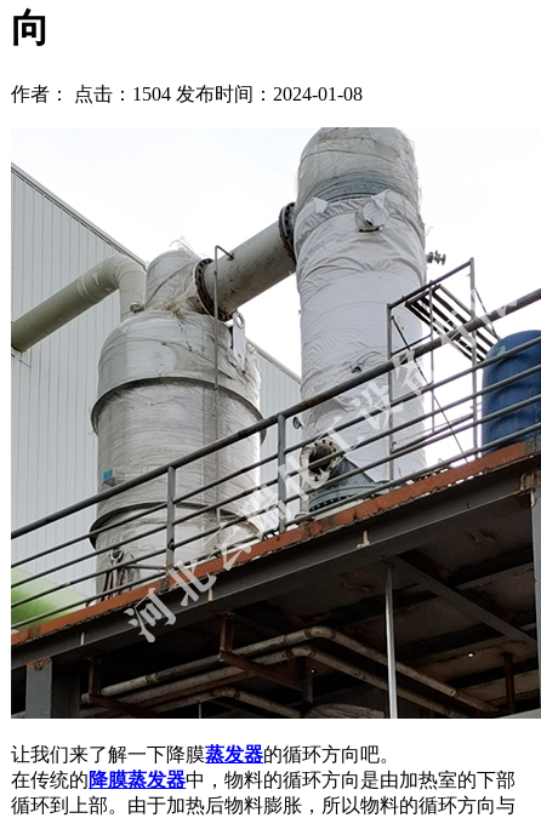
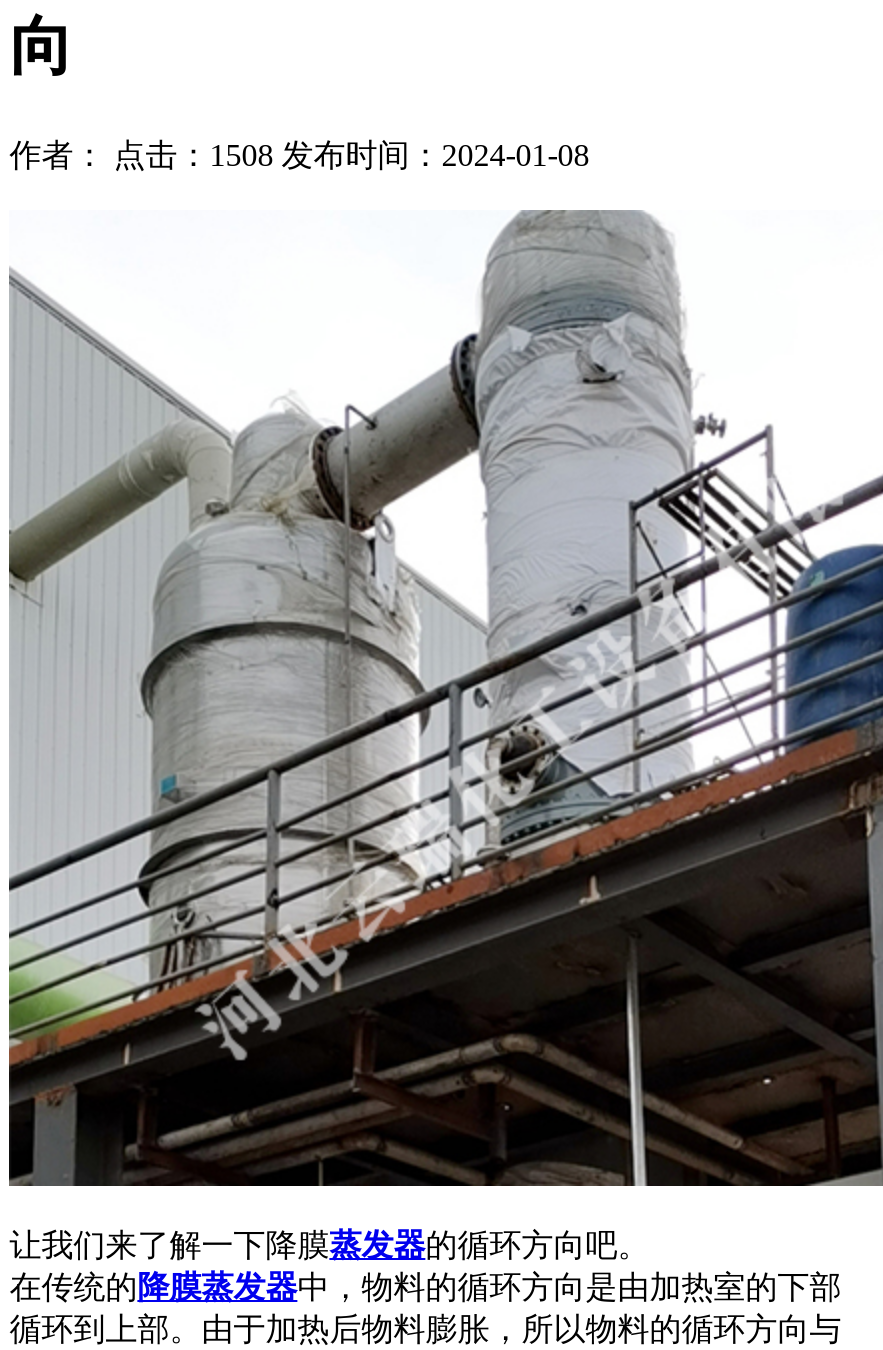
[11,83,363,104] 作者： 点击：1504 发布时间：2024-01-08 -> [9,138,589,172] 作者： 点击：1508 发布时间：2024-01-08

